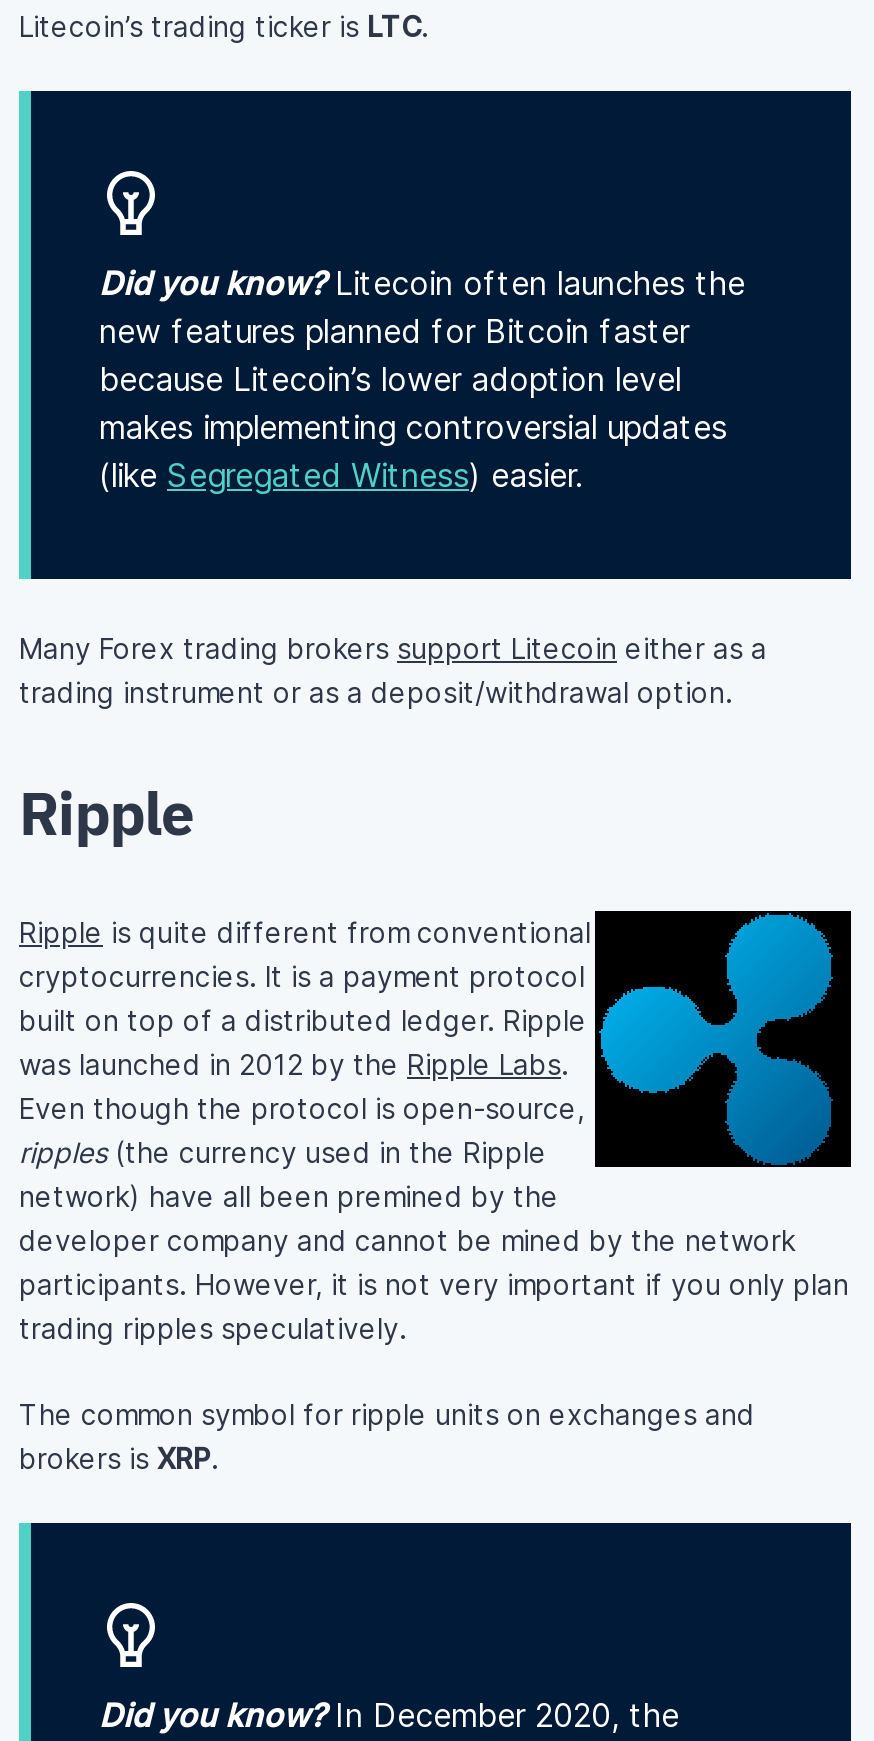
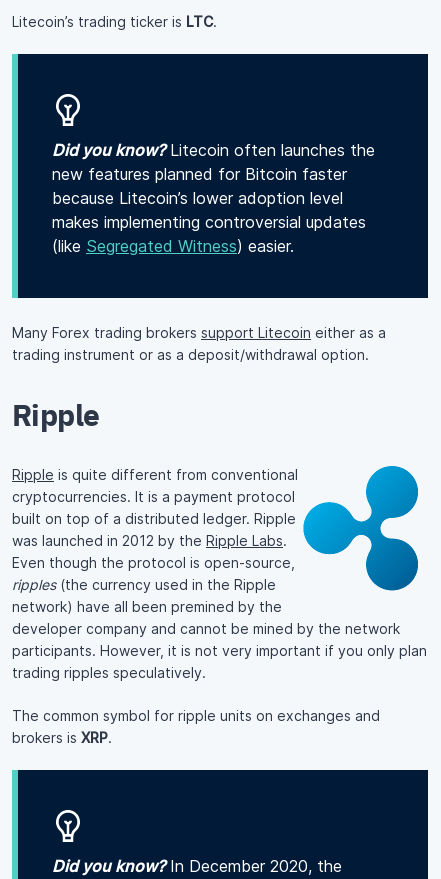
[593,909,853,1169] [image] -> [300,464,428,592] [image]

